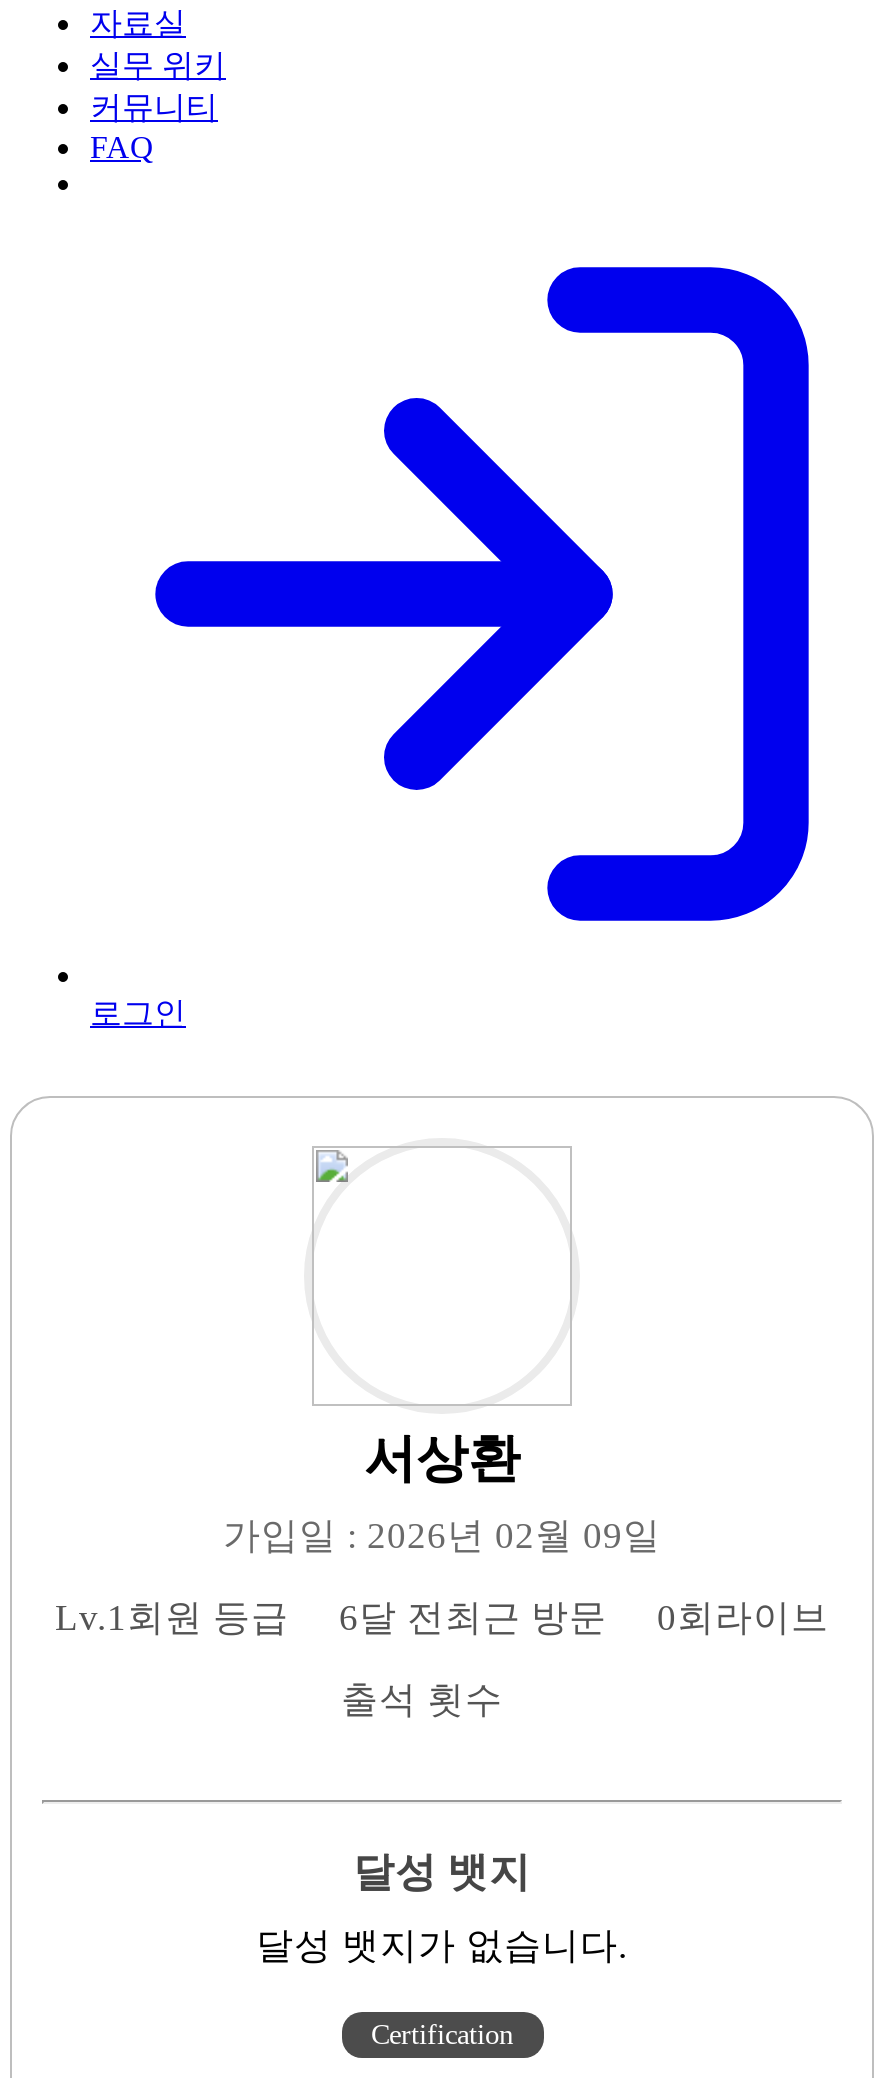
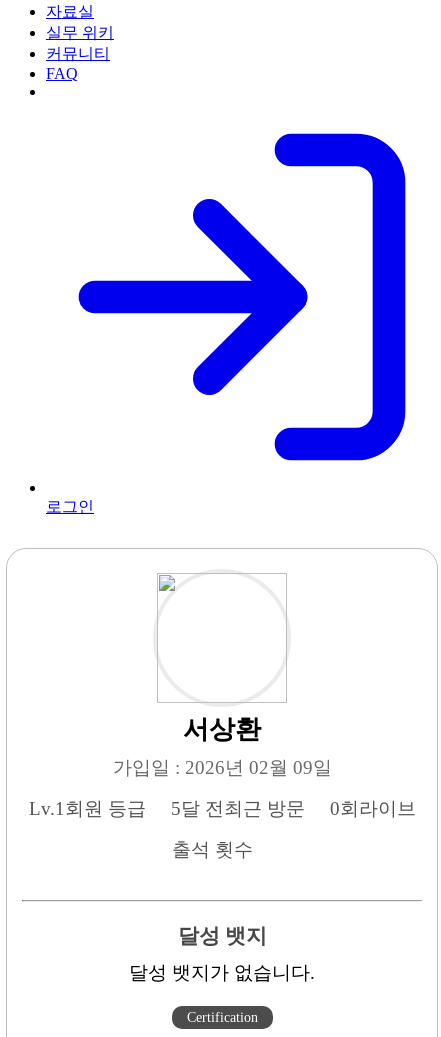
[329,1596,607,1638] 6달 전 최근 방문 -> [165,798,304,819] 5달 전 최근 방문

